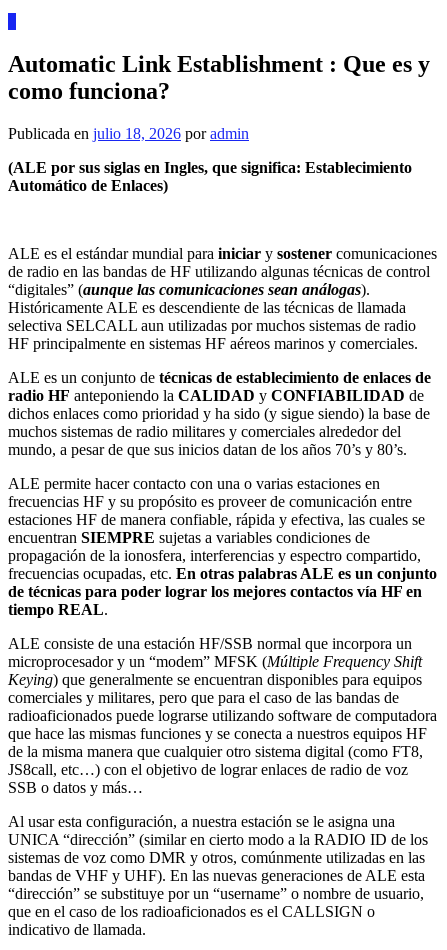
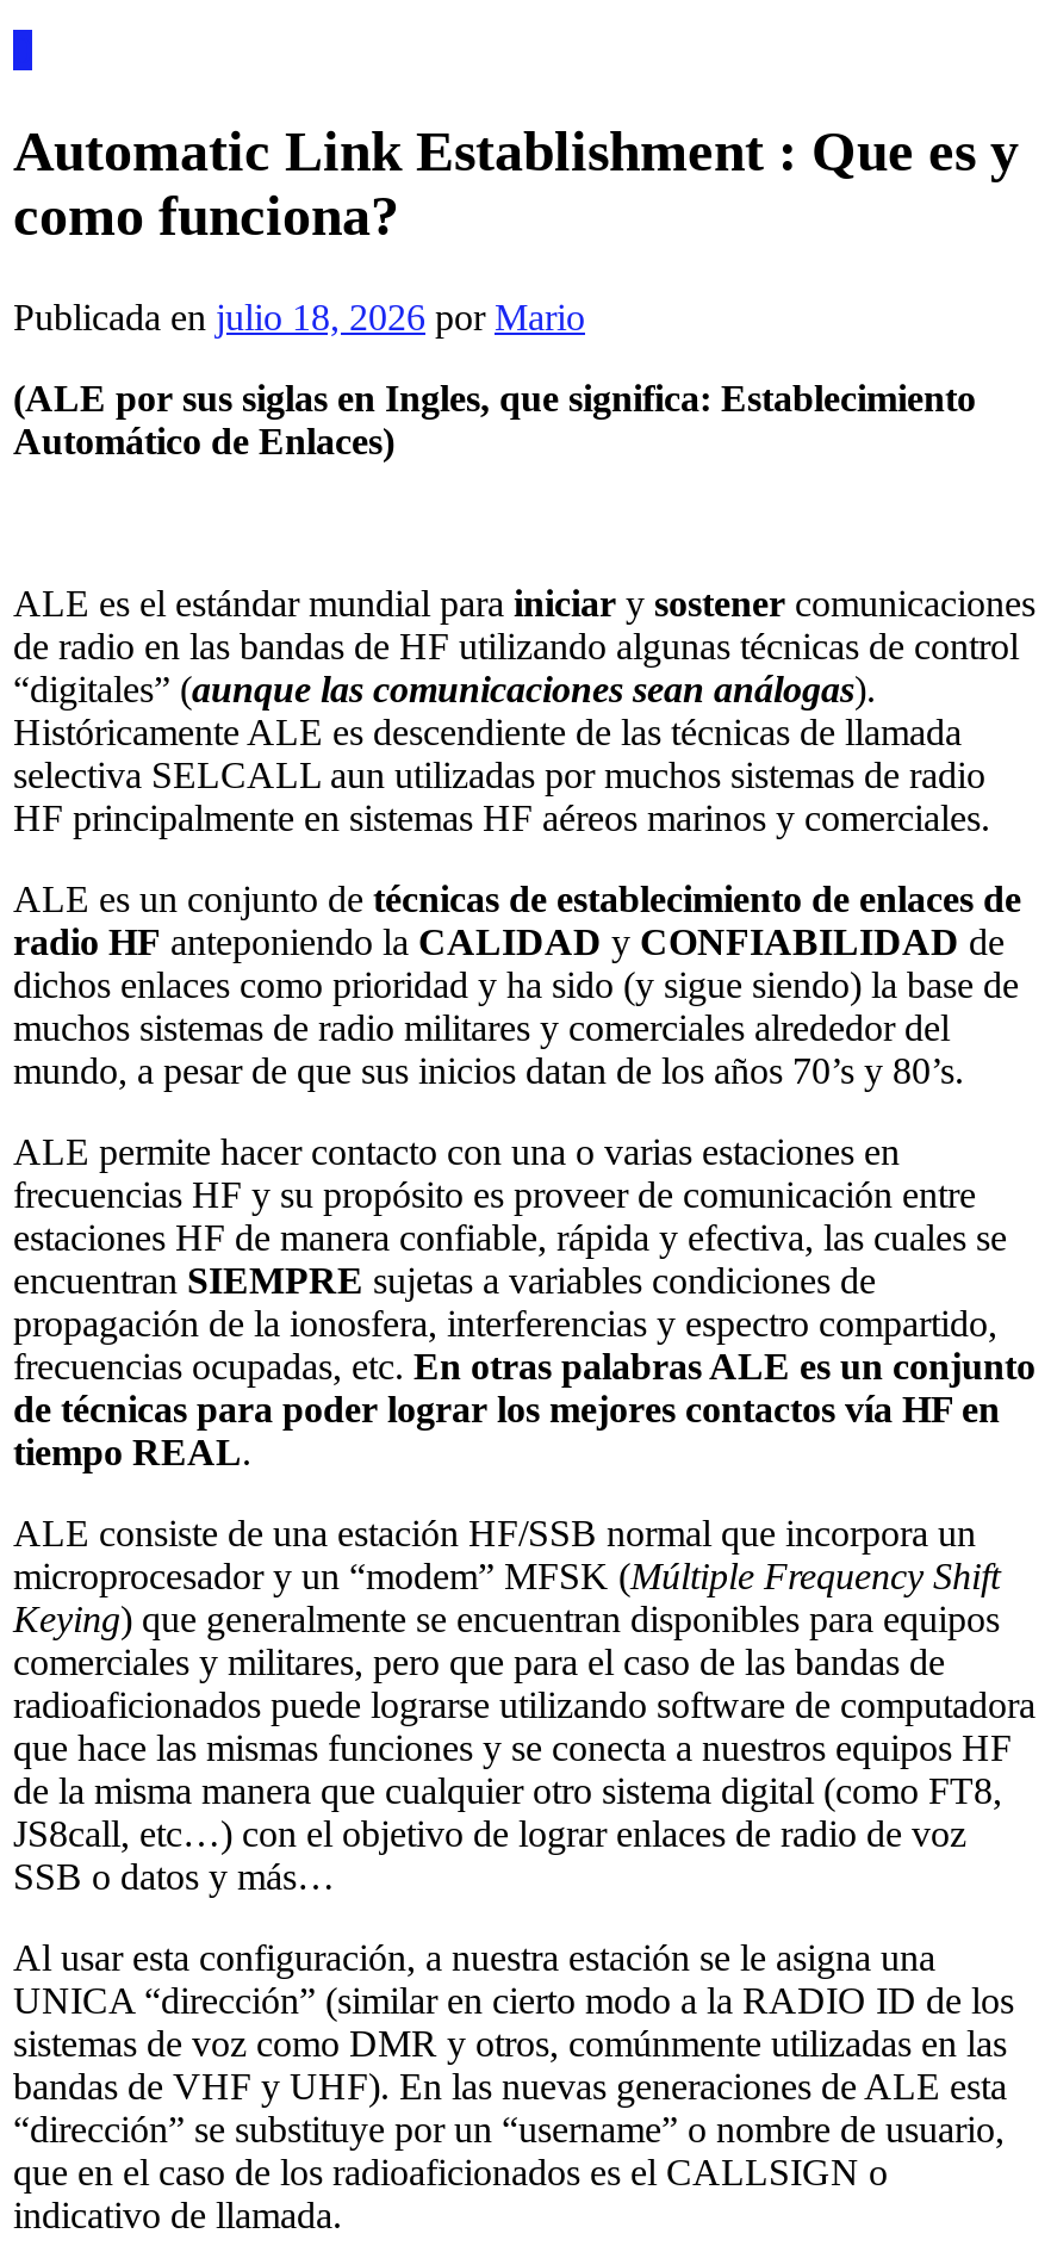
[8,125,249,142] Publicada en julio 18, 2026 por admin -> [13,296,585,337] Publicada en julio 18, 2026 por Mario

